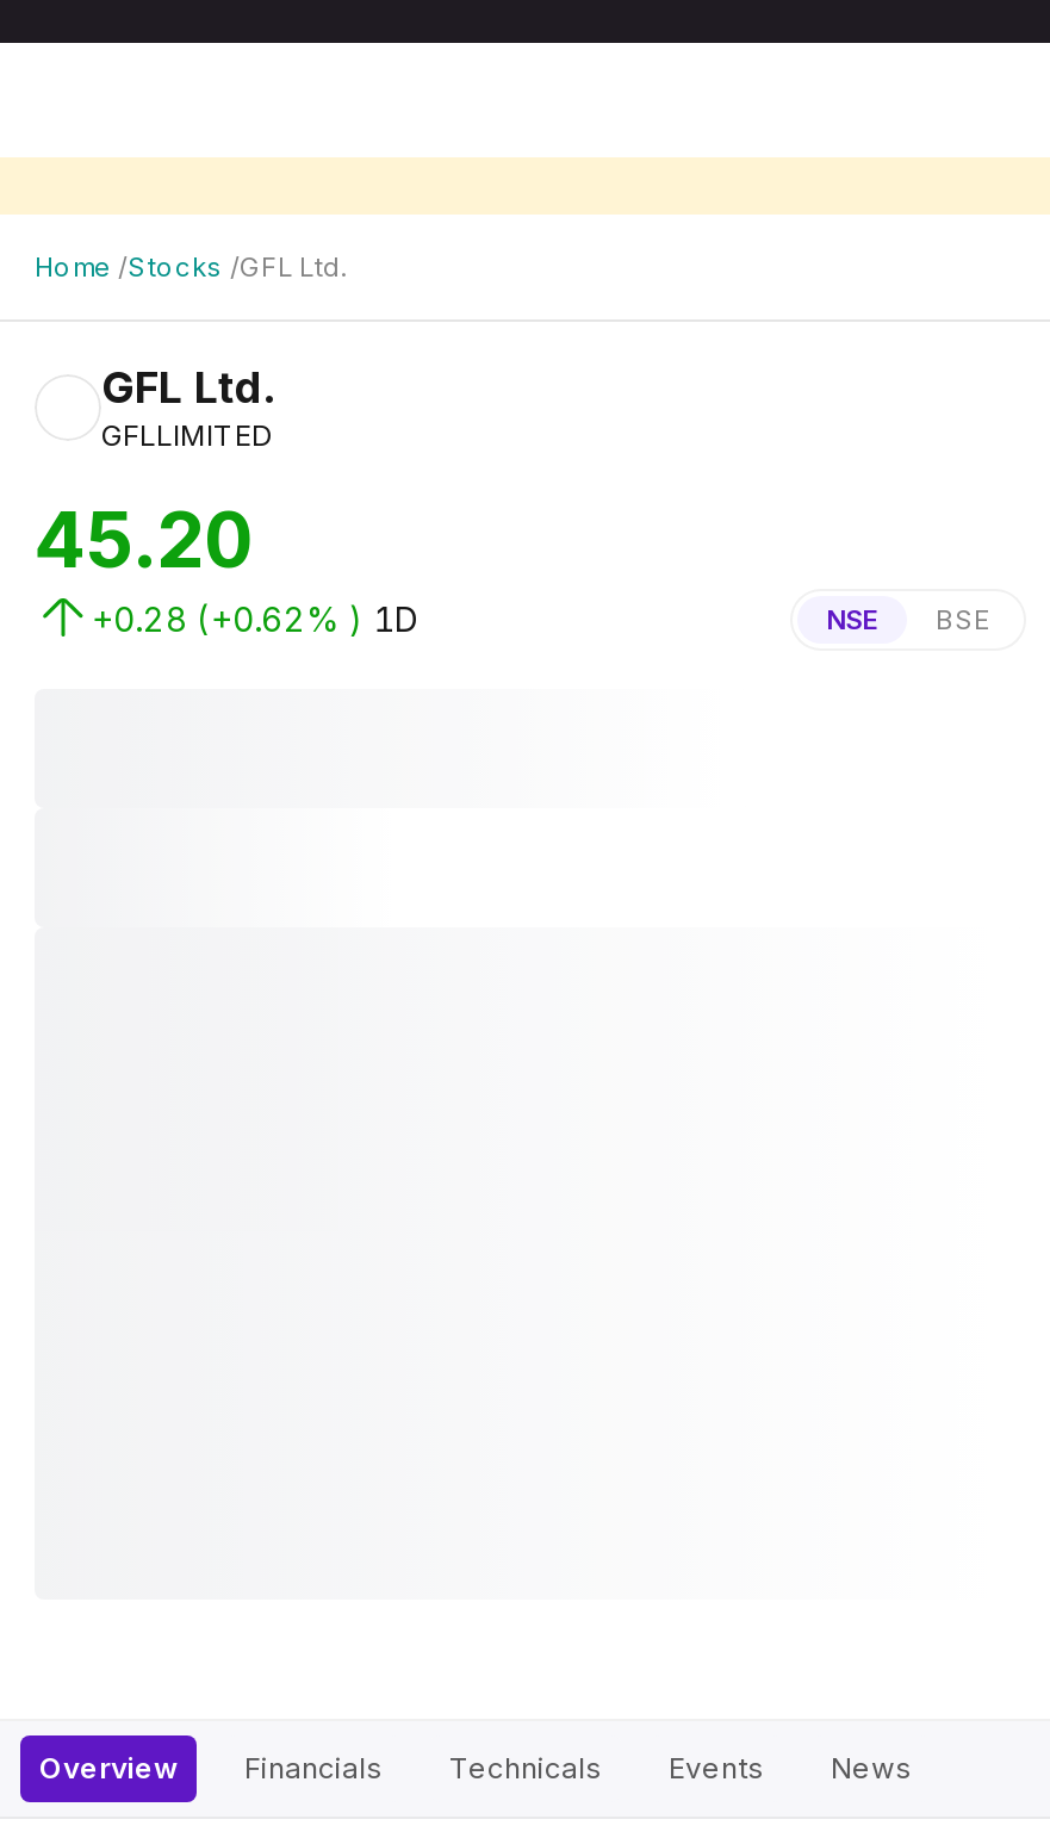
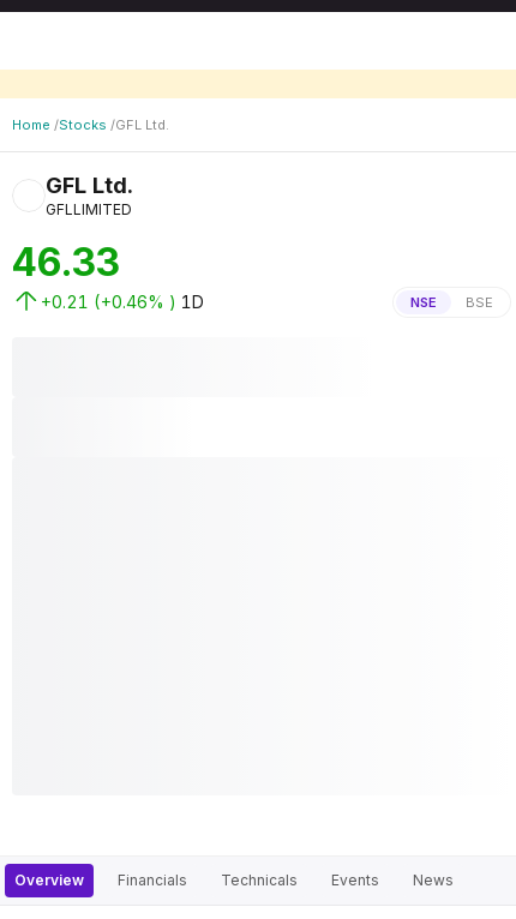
[35,493,251,586] 45.20 -> [12,239,120,286] 46.33
[92,598,418,639] +0.28 (+0.62% ) 1D -> [41,292,204,312] +0.21 (+0.46% ) 1D

